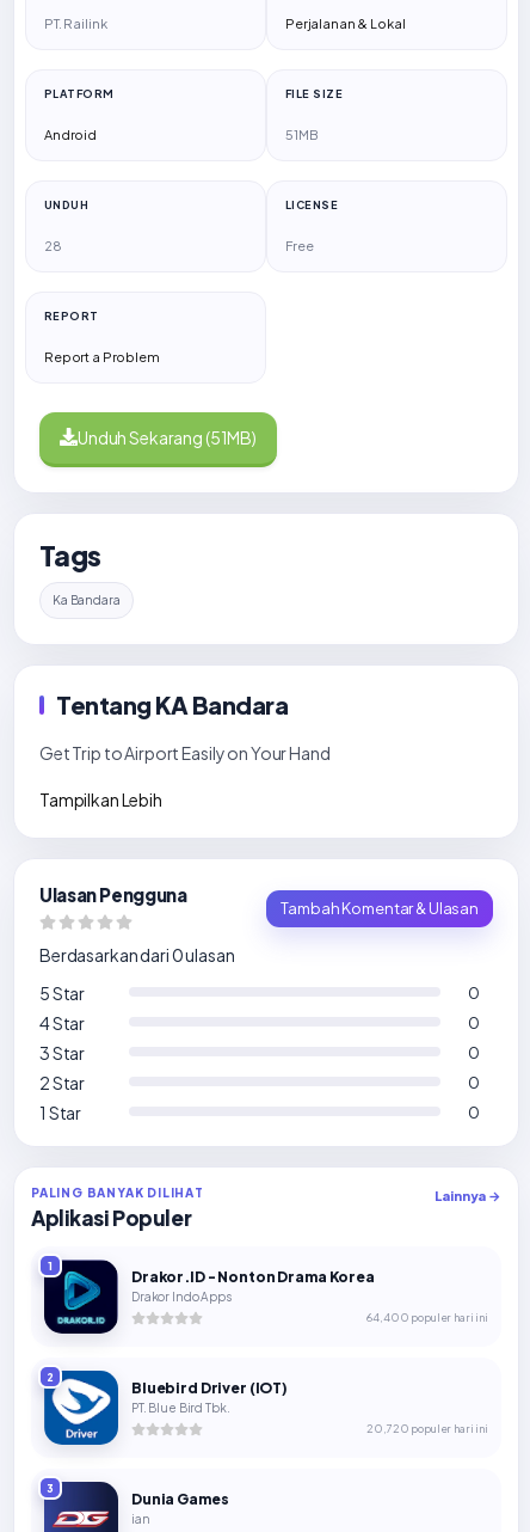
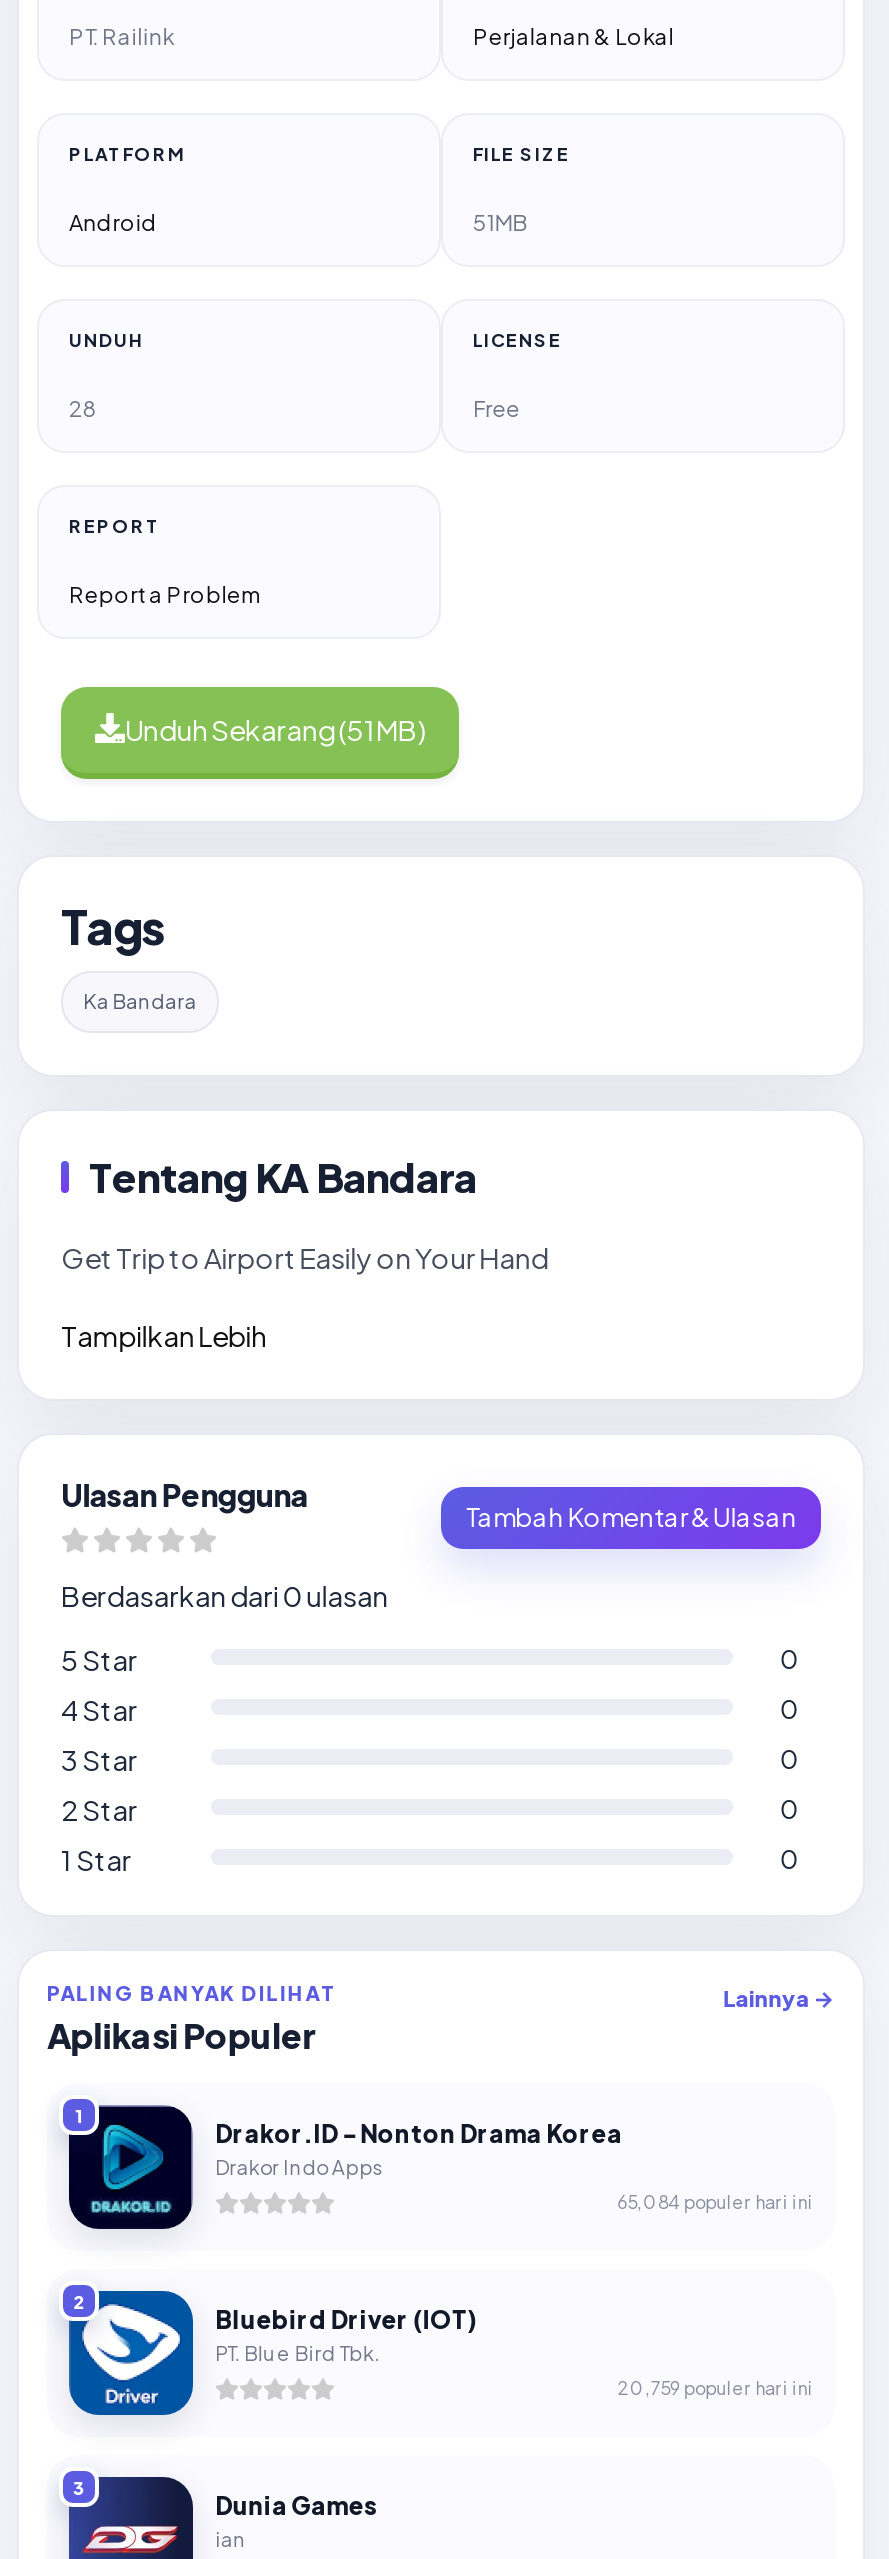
[367,1311,488,1324] 64,400 populer hari ini -> [617,2191,813,2213] 65,084 populer hari ini
[367,1422,488,1435] 20,720 populer hari ini -> [617,2377,813,2399] 20,759 populer hari ini

